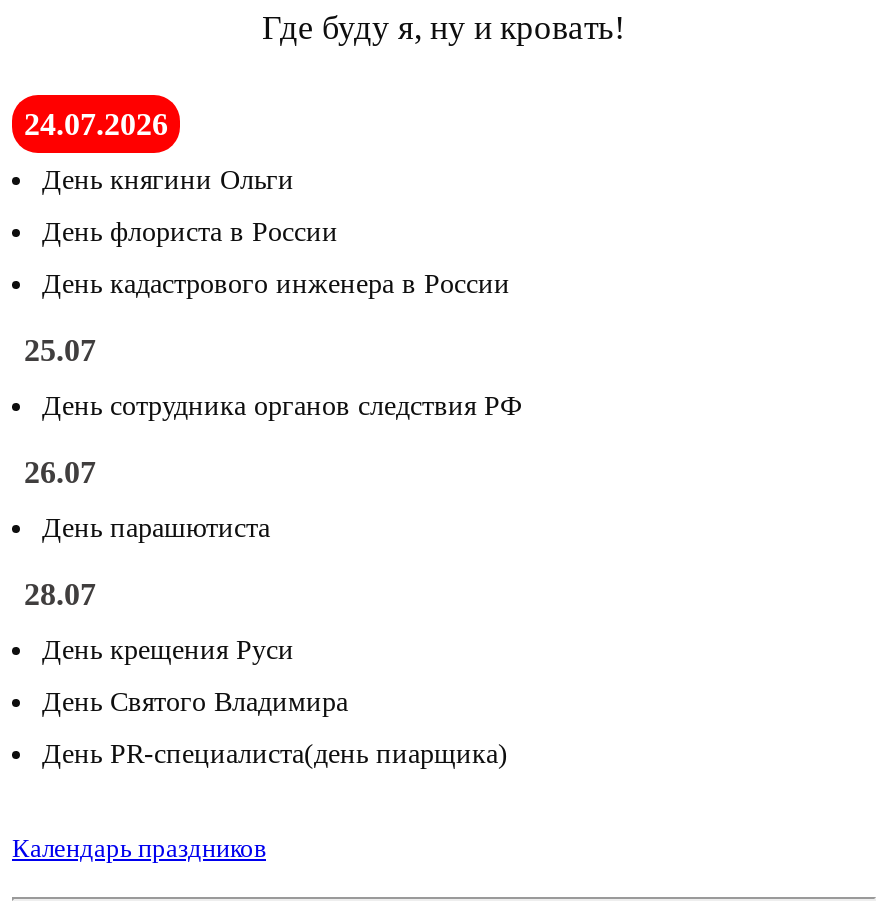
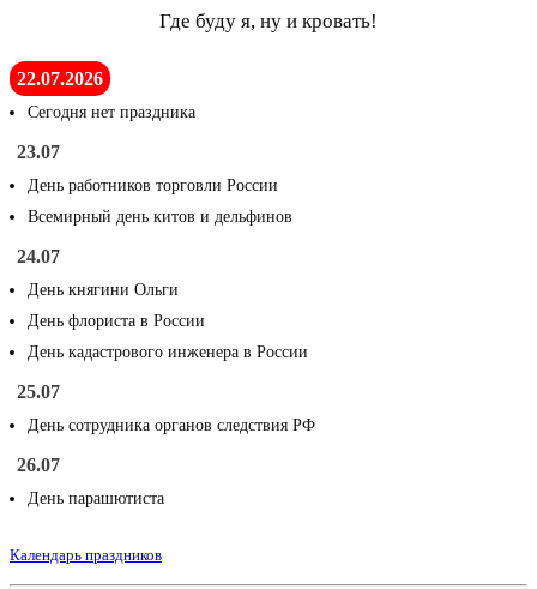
[24,108,168,142] 24.07.2026 -> [17,69,292,267] 22.07.2026 | Сегодня нет праздника | 23.07 | День работников торговли России | Всемирный день китов и дельфинов | 24.07
moved [24,166,522,544] -> [17,281,315,508]: День княгини Ольги | День флориста в России | День кадастрового инженера в России | 25.07 | День сотрудника органов следствия РФ | 26.07 | День парашютиста
[24,578,508,770] 28.07 | День крещения Руси | День Святого Владимира | День PR-специалиста(день пиарщика) -> none

